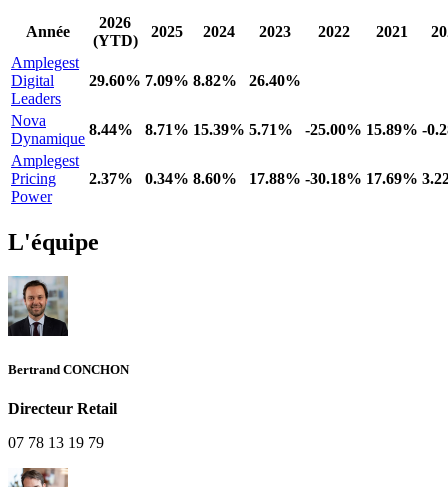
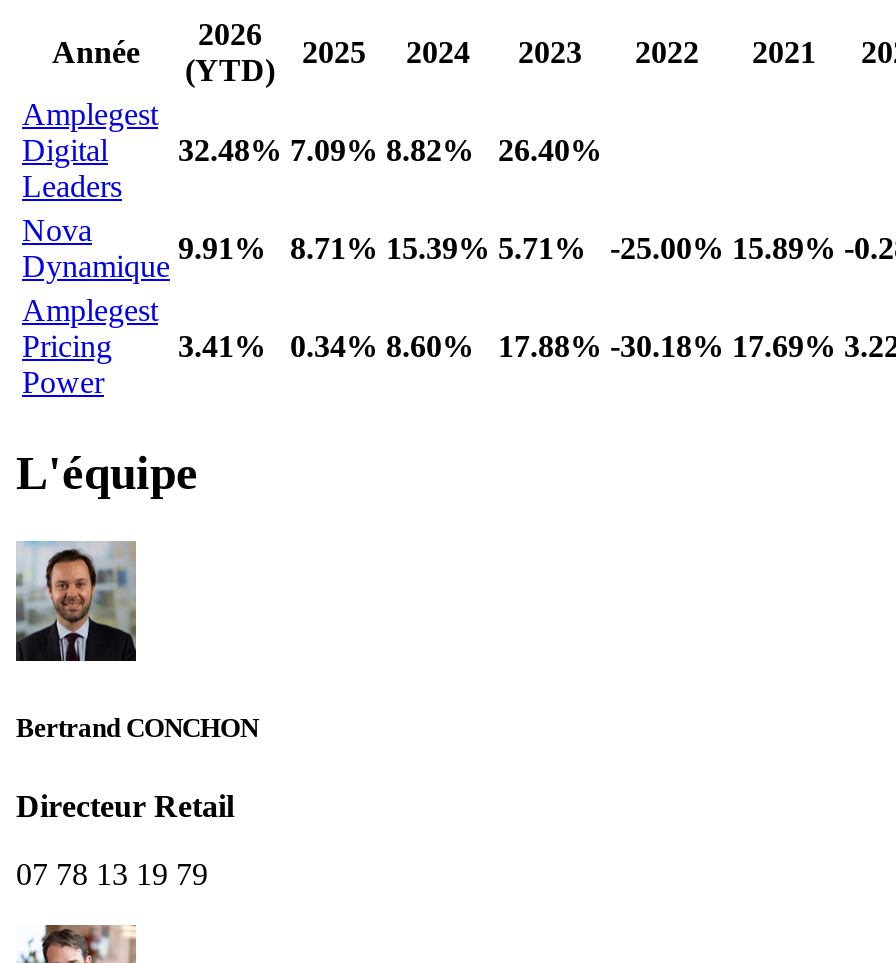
[89,72,301,89] 29.60% 7.09% 8.82% 26.40% -> [178,133,602,167] 32.48% 7.09% 8.82% 26.40%
[89,121,133,138] 8.44% -> [178,231,266,265] 9.91%
[89,170,133,187] 2.37% -> [178,329,266,363] 3.41%

